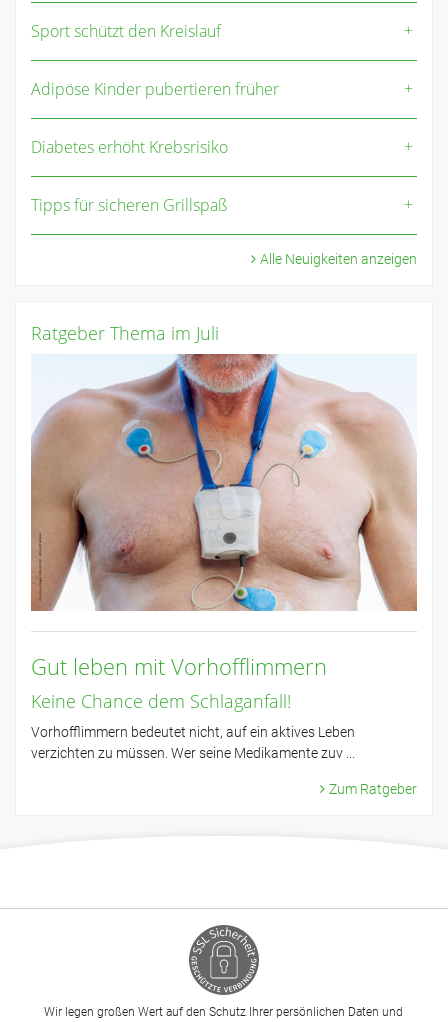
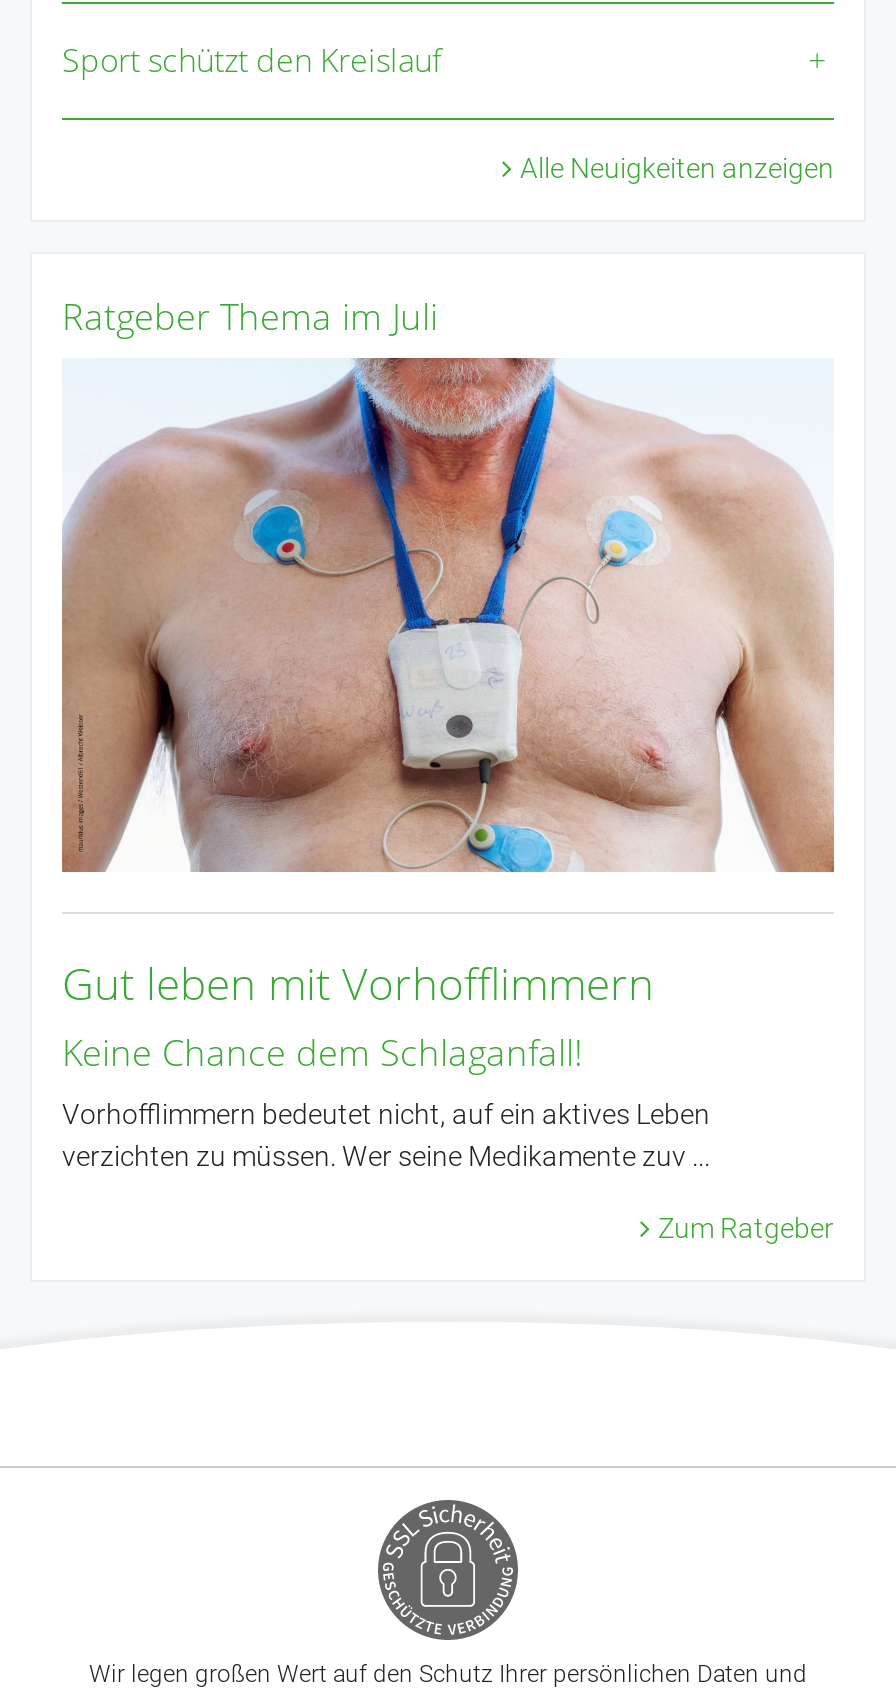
[31,78,279,216] Adipöse Kinder pubertieren früher | Diabetes erhöht Krebsrisiko | Tipps für sicheren Grillspaß -> none

